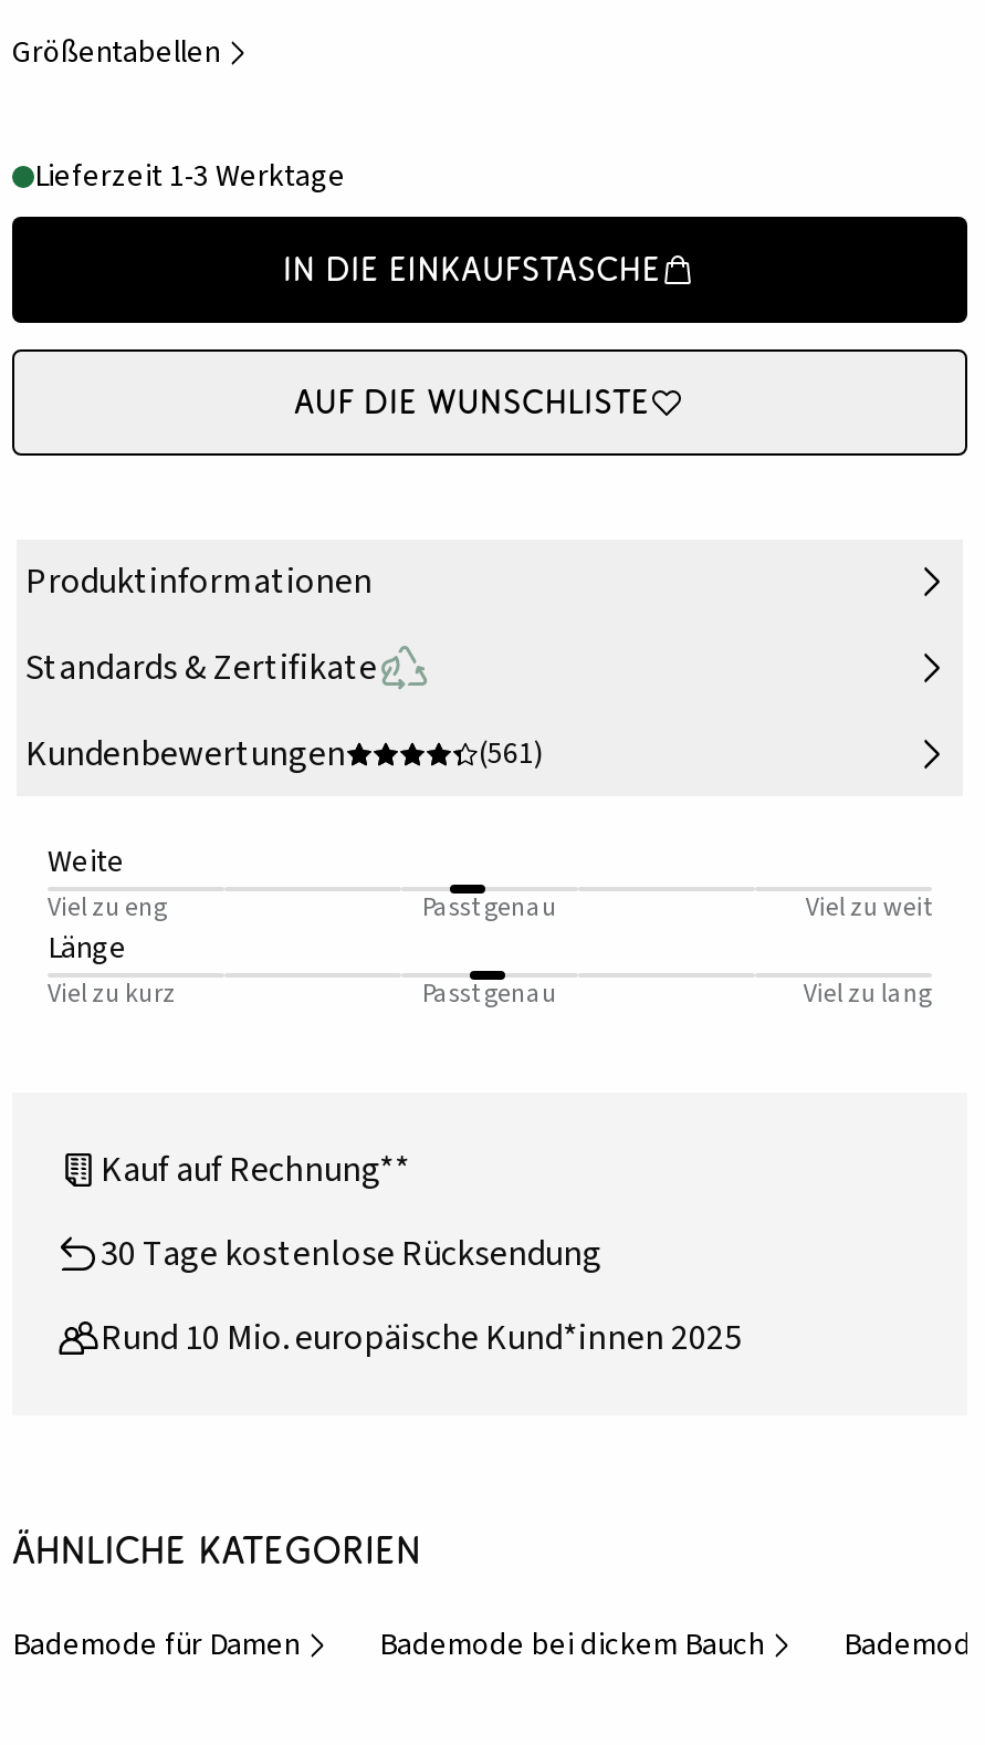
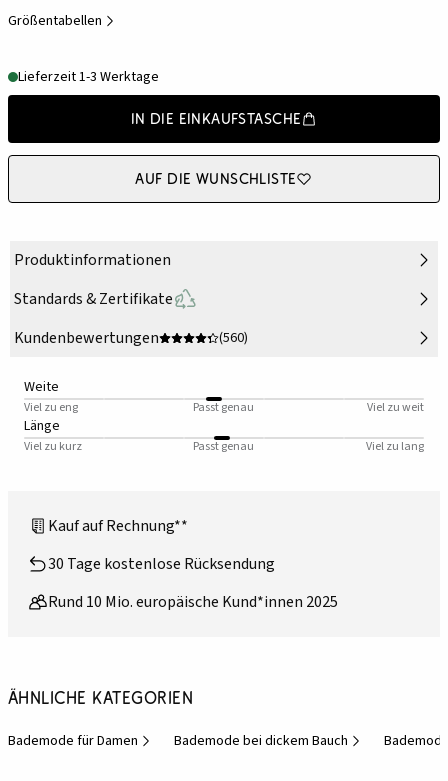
[479,733,543,777] (561) -> [219,328,248,348] (560)

